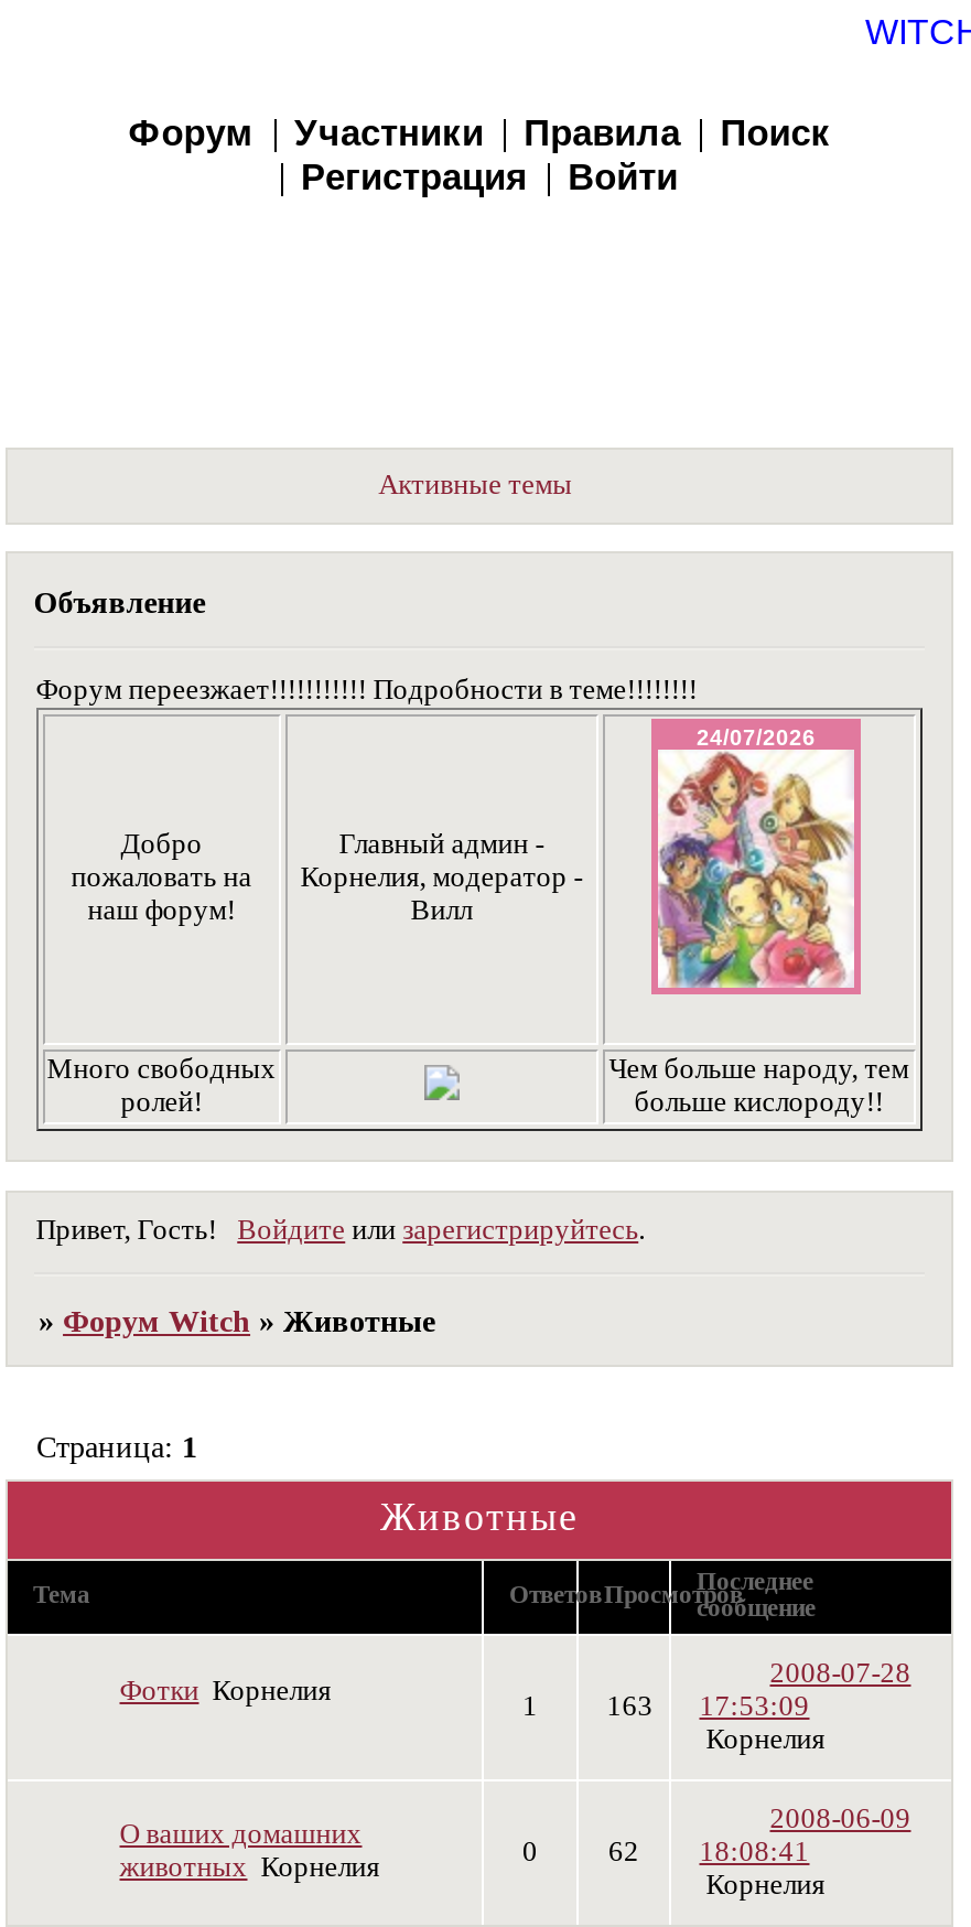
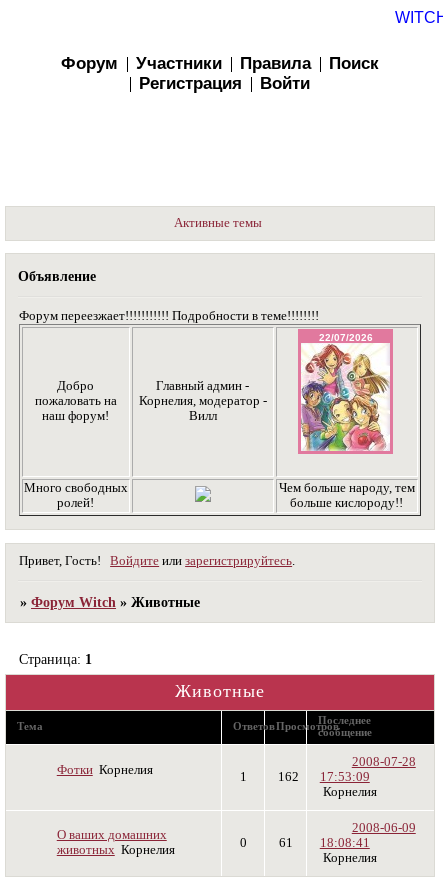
[607,1691,810,1722] 163 17:53:09 -> [278,770,370,784] 162 17:53:09
[608,1836,810,1867] 62 18:08:41 -> [278,836,370,850] 61 18:08:41

